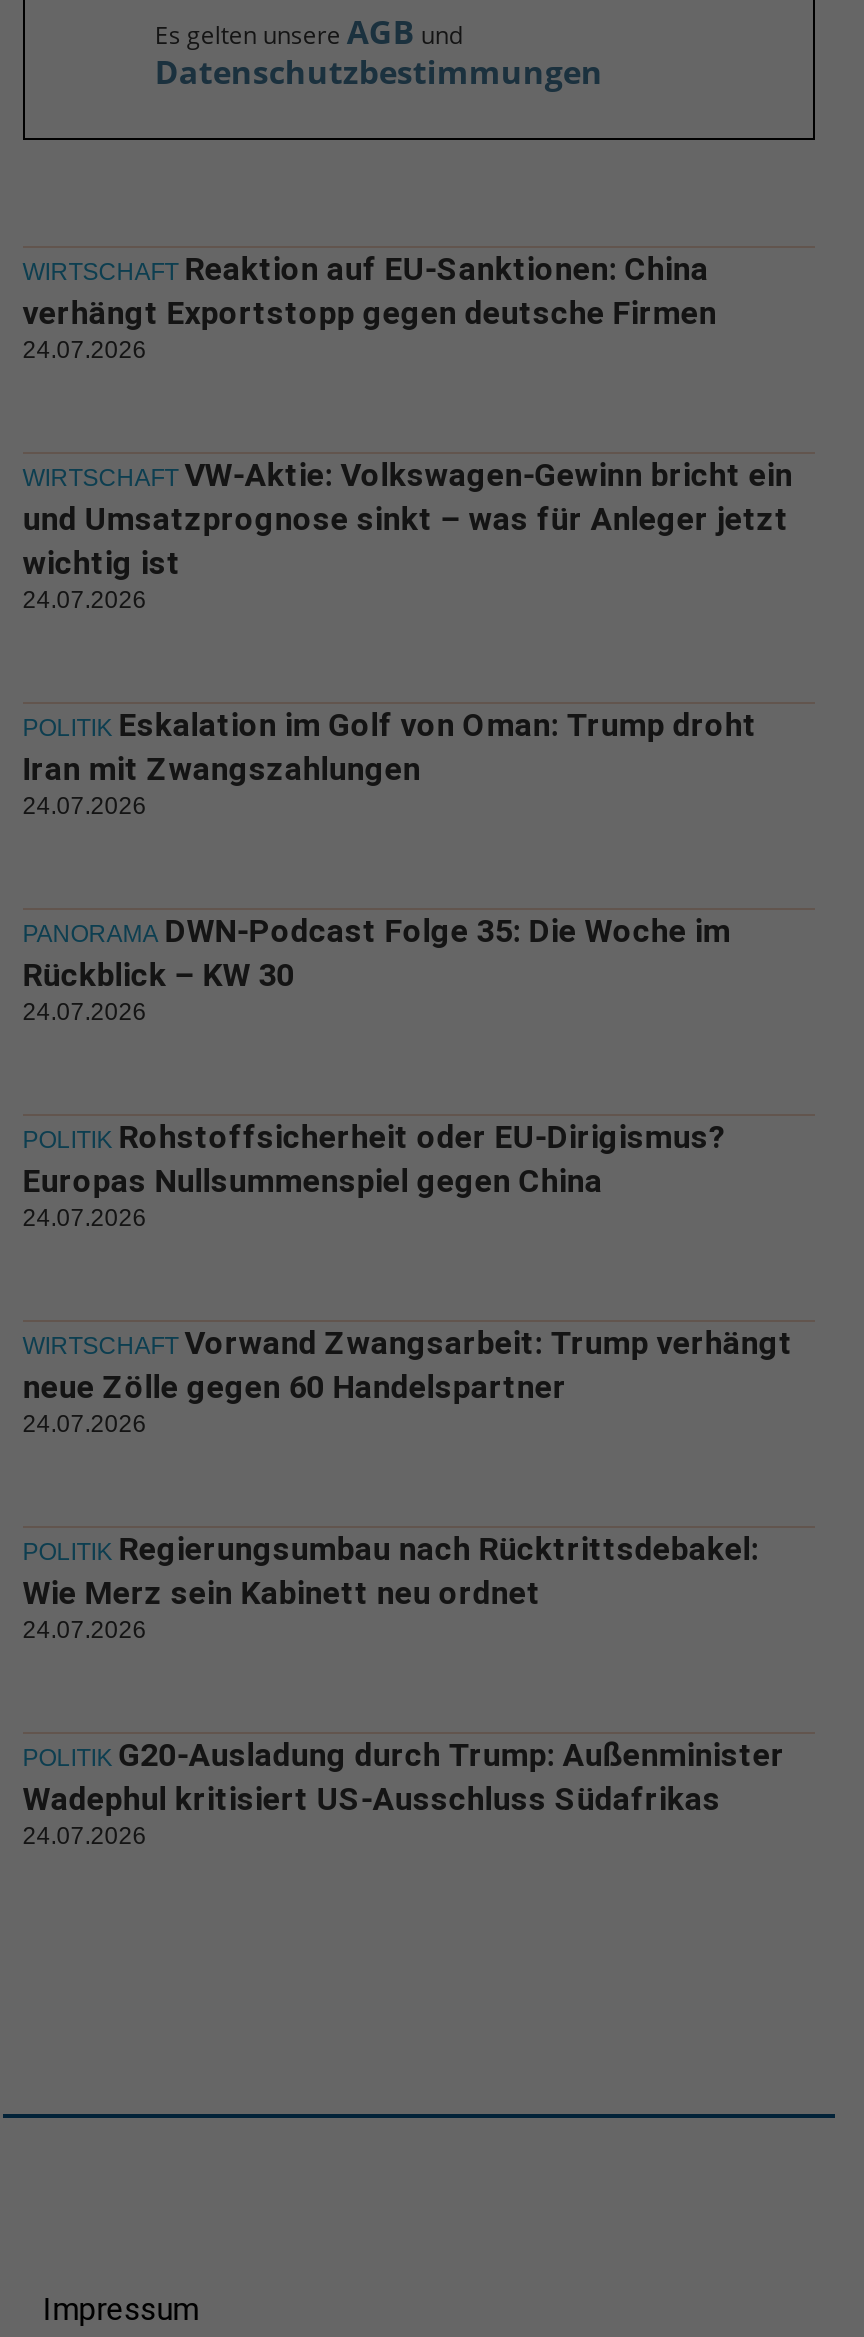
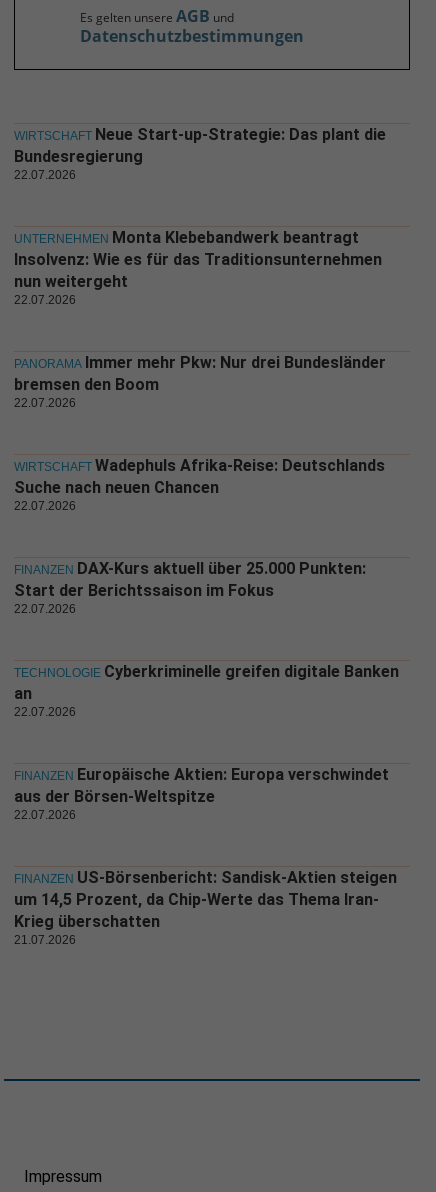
[22,250,716,364] WIRTSCHAFT Reaktion auf EU-Sanktionen: China | verhängt Exportstopp gegen deutsche Firmen | 24.07.2026 -> [14,125,386,182] WIRTSCHAFT Neue Start-up-Strategie: Das plant die | Bundesregierung | 22.07.2026
[22,456,792,614] WIRTSCHAFT VW-Aktie: Volkswagen-Gewinn bricht ein | und Umsatzprognose sinkt – was für Anleger jetzt | wichtig ist | 24.07.2026 -> [14,228,382,307] UNTERNEHMEN Monta Klebebandwerk beantragt | Insolvenz: Wie es für das Traditionsunternehmen | nun weitergeht | 22.07.2026
[22,706,756,820] POLITIK Eskalation im Golf von Oman: Trump droht | Iran mit Zwangszahlungen | 24.07.2026 -> [14,353,386,410] PANORAMA Immer mehr Pkw: Nur drei Bundesländer | bremsen den Boom | 22.07.2026
[22,912,730,1026] PANORAMA DWN-Podcast Folge 35: Die Woche im | Rückblick – KW 30 | 24.07.2026 -> [14,456,385,513] WIRTSCHAFT Wadephuls Afrika-Reise: Deutschlands | Suche nach neuen Chancen | 22.07.2026
[22,1118,726,1232] POLITIK Rohstoffsicherheit oder EU-Dirigismus? | Europas Nullsummenspiel gegen China | 24.07.2026 -> [14,559,366,616] FINANZEN DAX-Kurs aktuell über 25.000 Punkten: | Start der Berichtssaison im Fokus | 22.07.2026
[22,1324,792,1438] WIRTSCHAFT Vorwand Zwangsarbeit: Trump verhängt | neue Zölle gegen 60 Handelspartner | 24.07.2026 -> [14,662,399,719] TECHNOLOGIE Cyberkriminelle greifen digitale Banken | an | 22.07.2026
[22,1530,758,1644] POLITIK Regierungsumbau nach Rücktrittsdebakel: | Wie Merz sein Kabinett neu ordnet | 24.07.2026 -> [14,765,389,822] FINANZEN Europäische Aktien: Europa verschwindet | aus der Börsen-Weltspitze | 22.07.2026
[22,1736,784,1850] POLITIK G20-Ausladung durch Trump: Außenminister | Wadephul kritisiert US-Ausschluss Südafrikas | 24.07.2026 -> [14,868,397,947] FINANZEN US-Börsenbericht: Sandisk-Aktien steigen | um 14,5 Prozent, da Chip-Werte das Thema Iran- | Krieg überschatten | 21.07.2026

